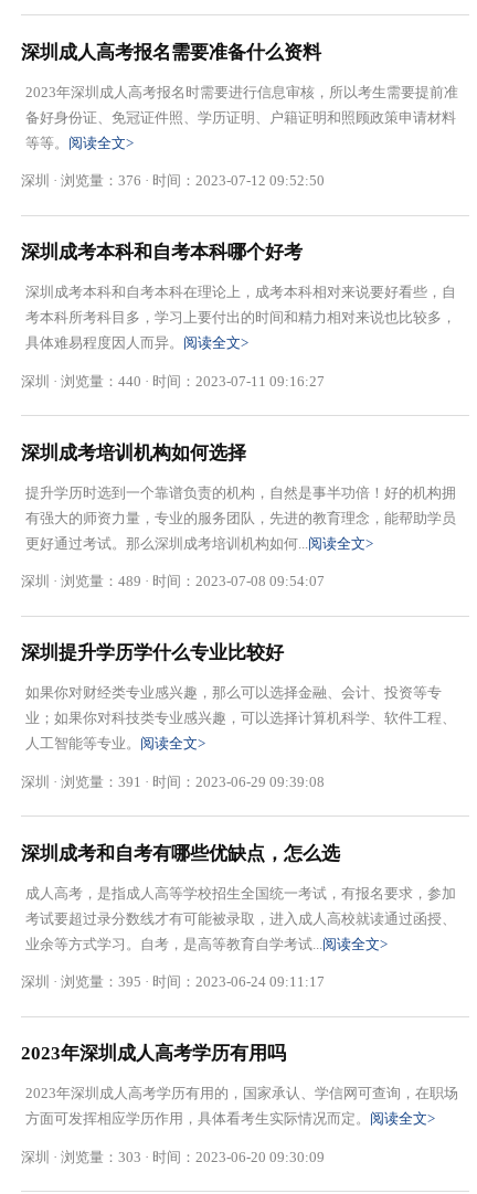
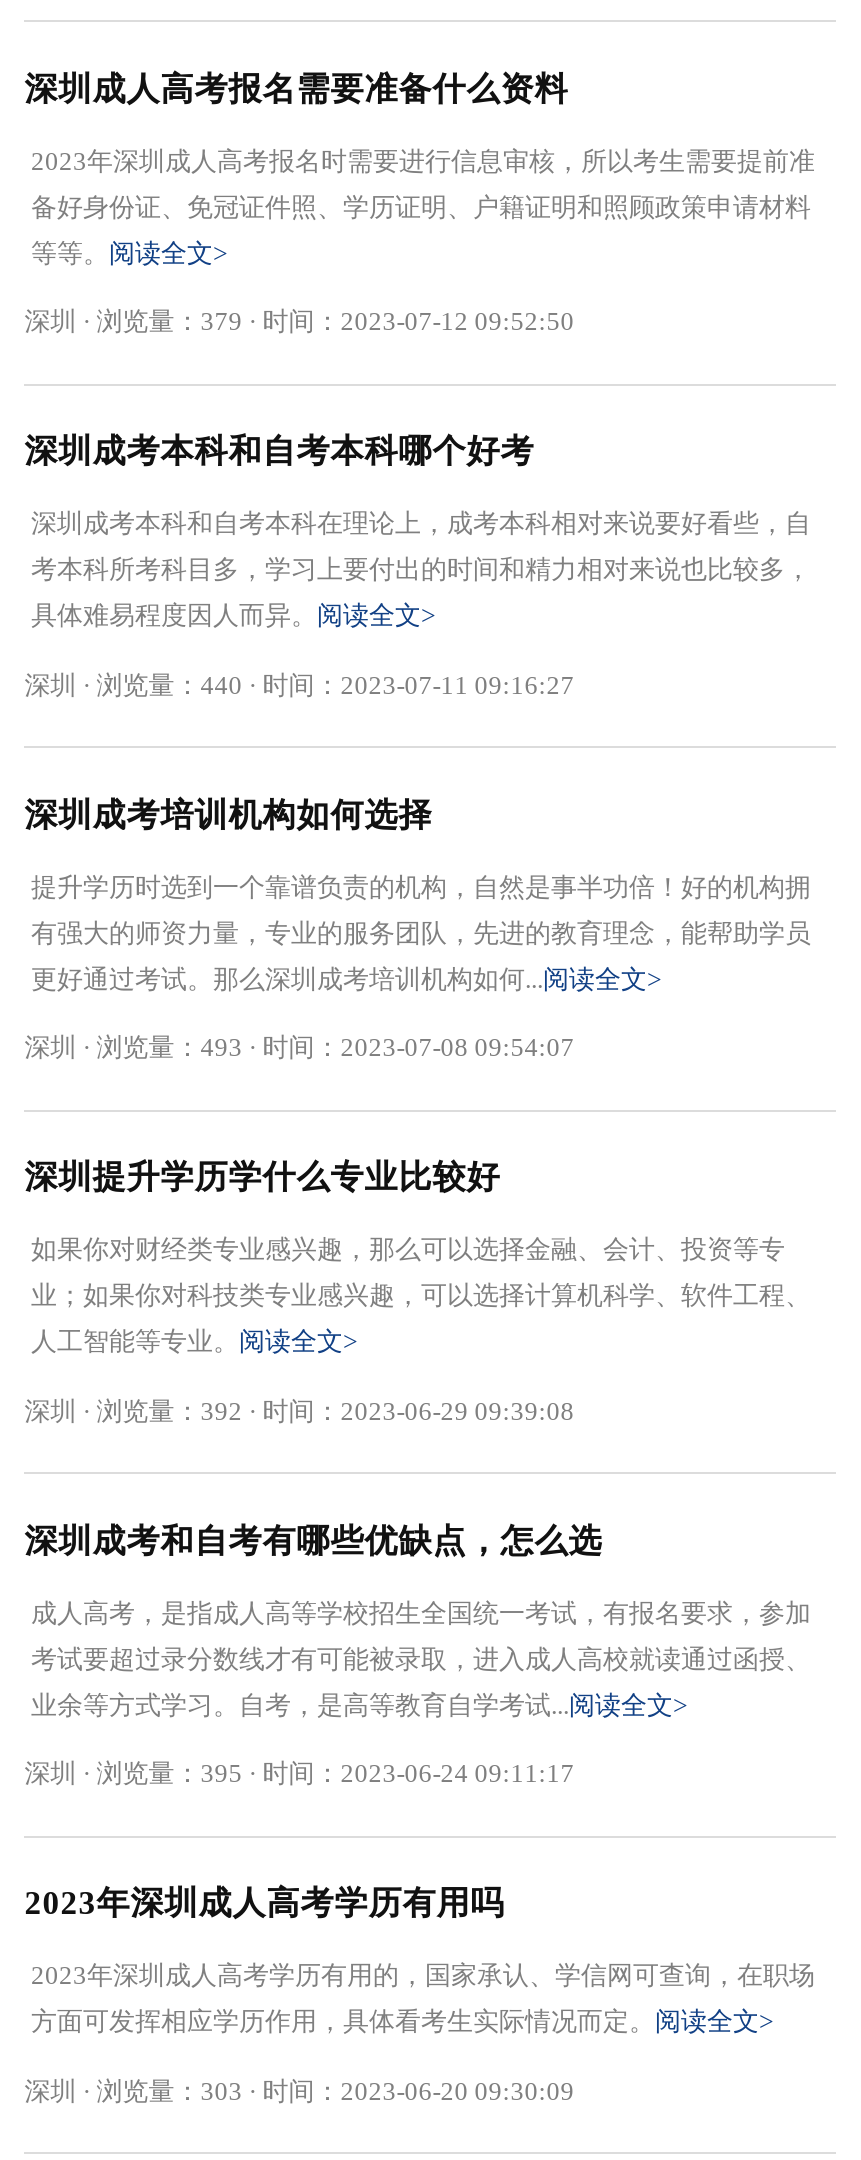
[21,172,325,189] 深圳 · 浏览量：376 · 时间：2023-07-12 09:52:50 -> [24,307,574,337] 深圳 · 浏览量：379 · 时间：2023-07-12 09:52:50
[21,573,325,589] 深圳 · 浏览量：489 · 时间：2023-07-08 09:54:07 -> [24,1032,574,1062] 深圳 · 浏览量：493 · 时间：2023-07-08 09:54:07
[21,773,325,790] 深圳 · 浏览量：391 · 时间：2023-06-29 09:39:08 -> [24,1395,574,1425] 深圳 · 浏览量：392 · 时间：2023-06-29 09:39:08

